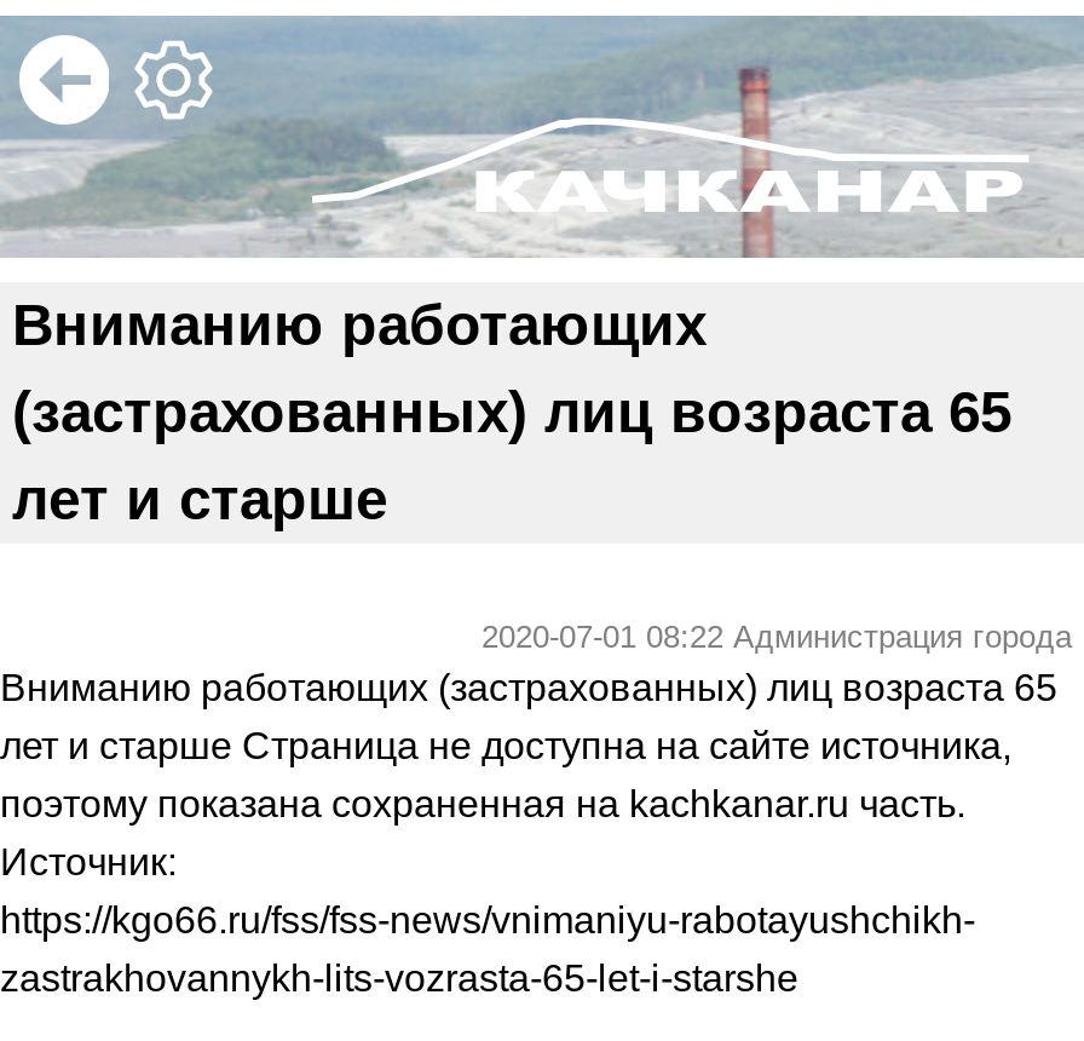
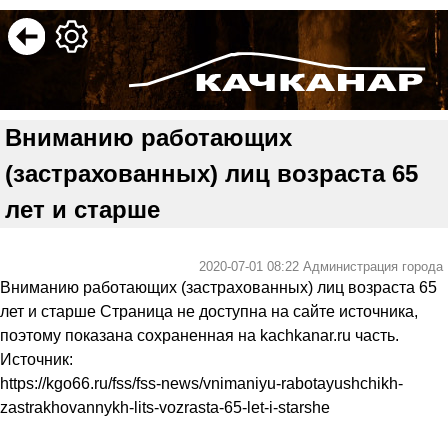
[7,16,1077,258] [image] -> [3,9,445,111] [image]

